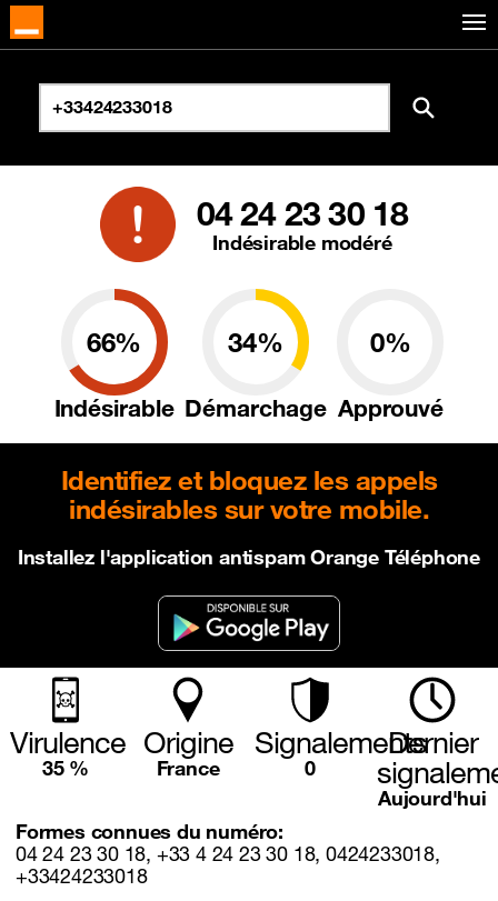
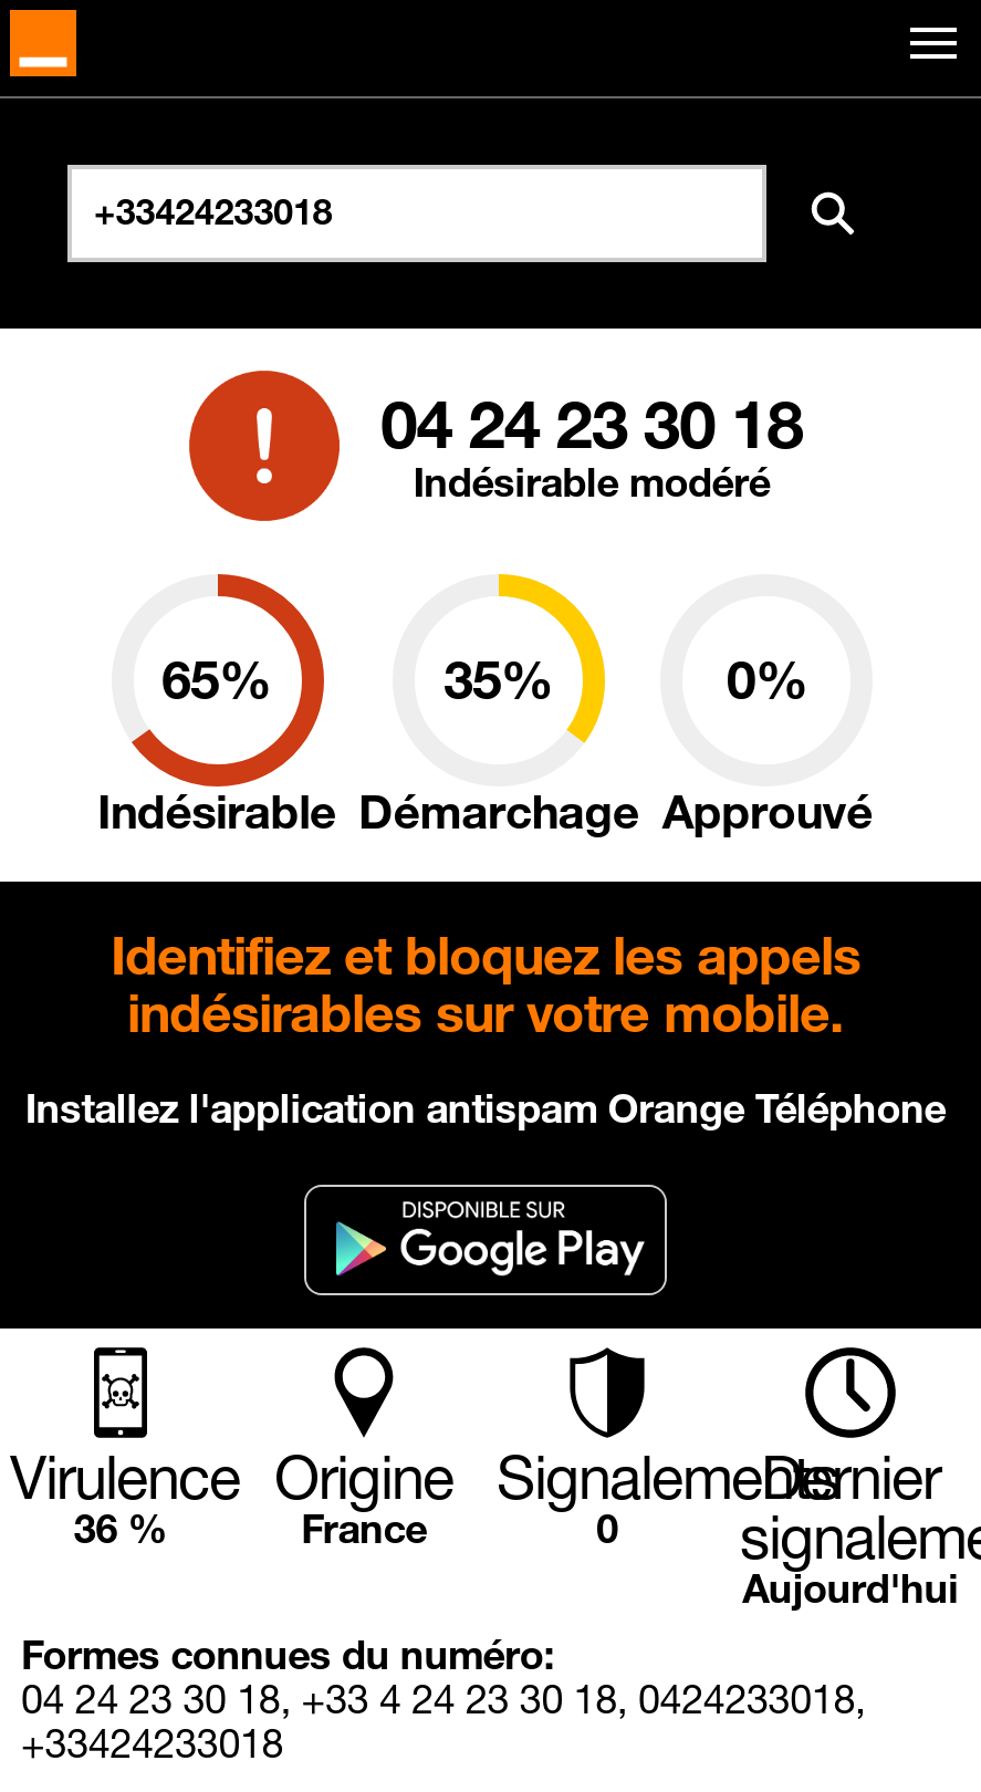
[86,325,142,358] 66% -> [162,646,272,712] 65%
[228,325,283,358] 34% -> [444,646,554,712] 35%
[42,755,89,780] 35 % -> [74,1503,167,1552] 36 %

